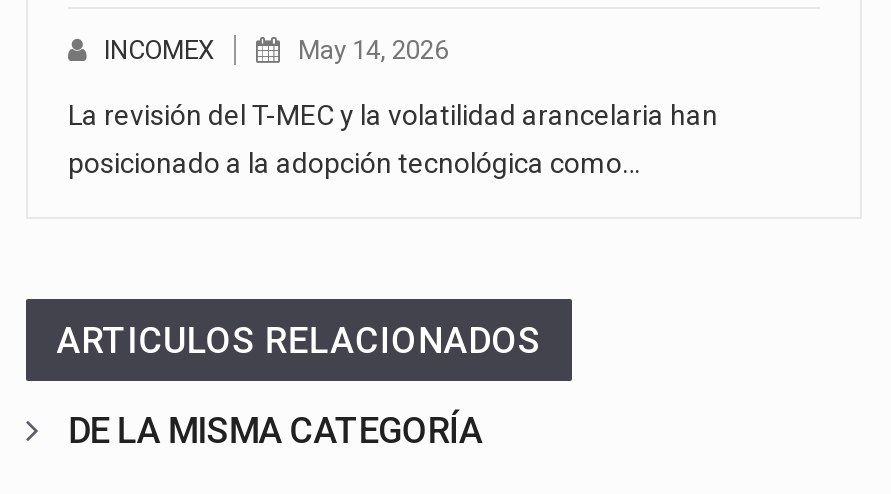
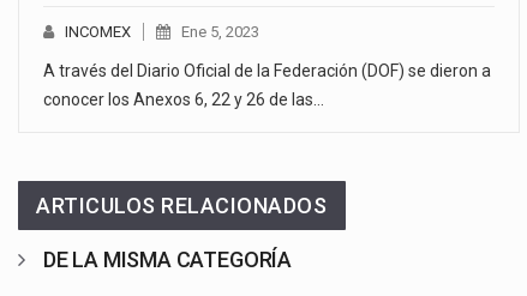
[298,36,448,66] May 14, 2026 -> [181,23,259,41] Ene 5, 2023
[68,100,718,132] La revisión del T-MEC y la volatilidad arancelaria han -> [43,61,491,80] A través del Diario Oficial de la Federación (DOF) se dieron a
[68,148,640,180] posicionado a la adopción tecnológica como… -> [43,90,324,109] conocer los Anexos 6, 22 y 26 de las…

